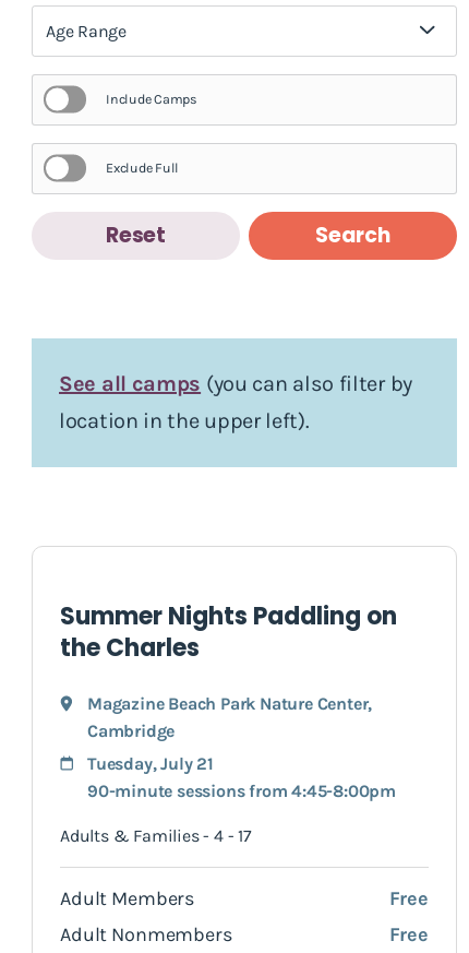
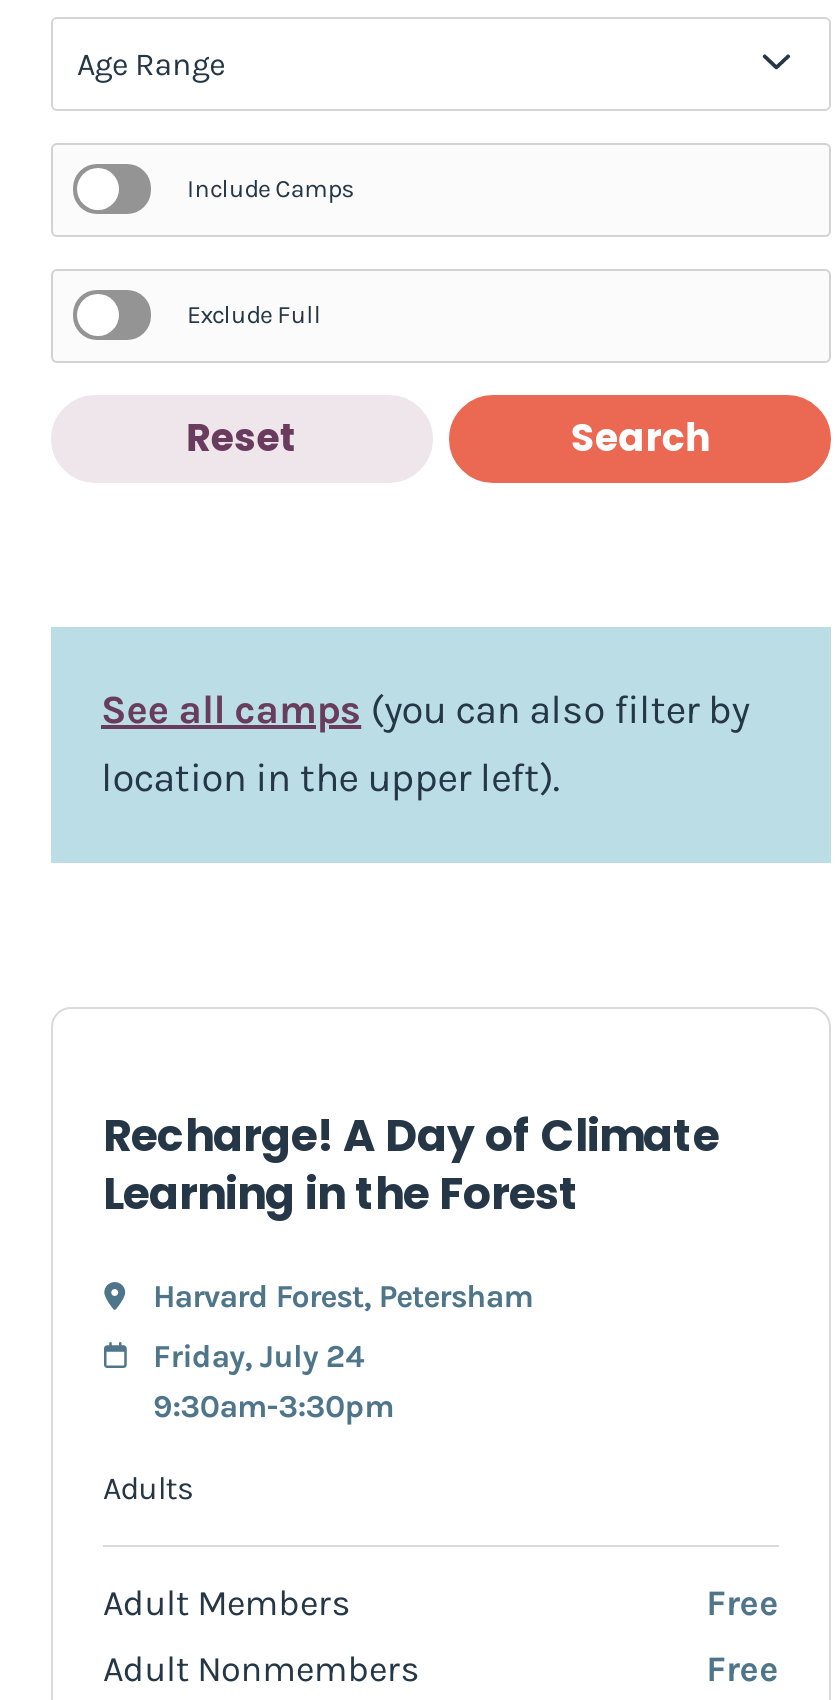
[60,599,397,664] Summer Nights Paddling on | the Charles -> [103,1104,719,1224] Recharge! A Day of Climate | Learning in the Forest
[87,693,372,741] Magazine Beach Park Nature Center, | Cambridge -> [153,1276,533,1314] Harvard Forest, Petersham
[87,753,396,801] Tuesday, July 21 | 90-minute sessions from 4:45-8:00pm -> [153,1336,394,1424] Friday, July 24 | 9:30am-3:30pm
[60,825,252,846] Adults & Families - 4 - 17 -> [103,1468,193,1506] Adults

